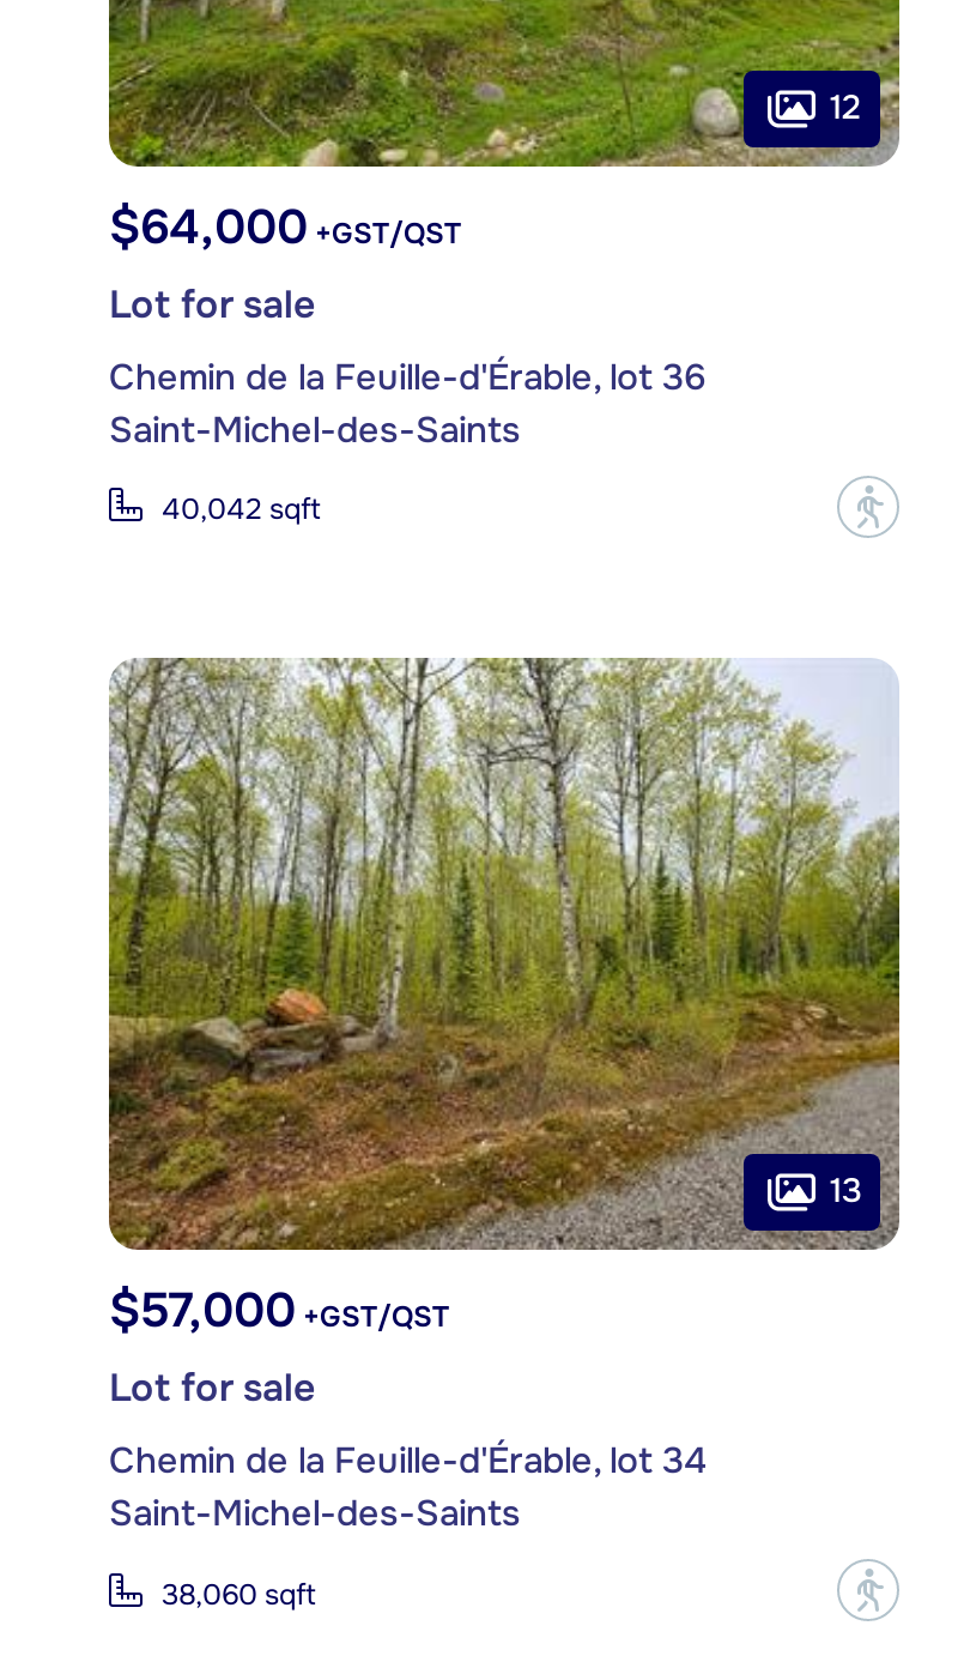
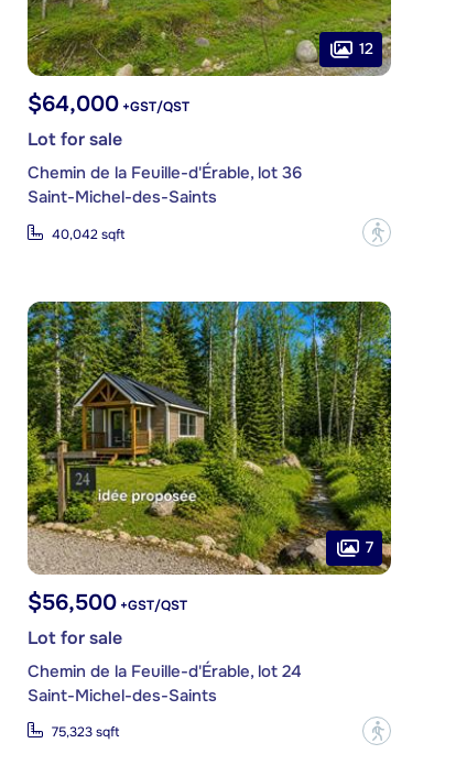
[107,657,902,1251] [image] | 13 -> [26,300,392,576] [image] | 7
[109,1282,449,1342] $57,000 +GST/QST -> [28,589,187,616] $56,500 +GST/QST
[109,1438,708,1486] Chemin de la Feuille-d'Érable, lot 34 -> [28,660,302,682] Chemin de la Feuille-d'Érable, lot 24
[162,1575,315,1614] 38,060 sqft -> [52,724,119,741] 75,323 sqft

